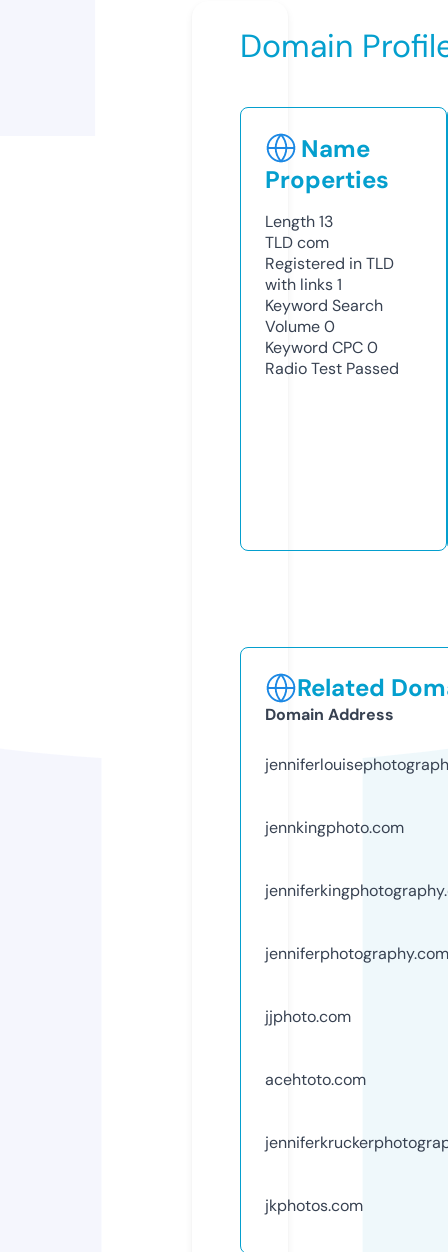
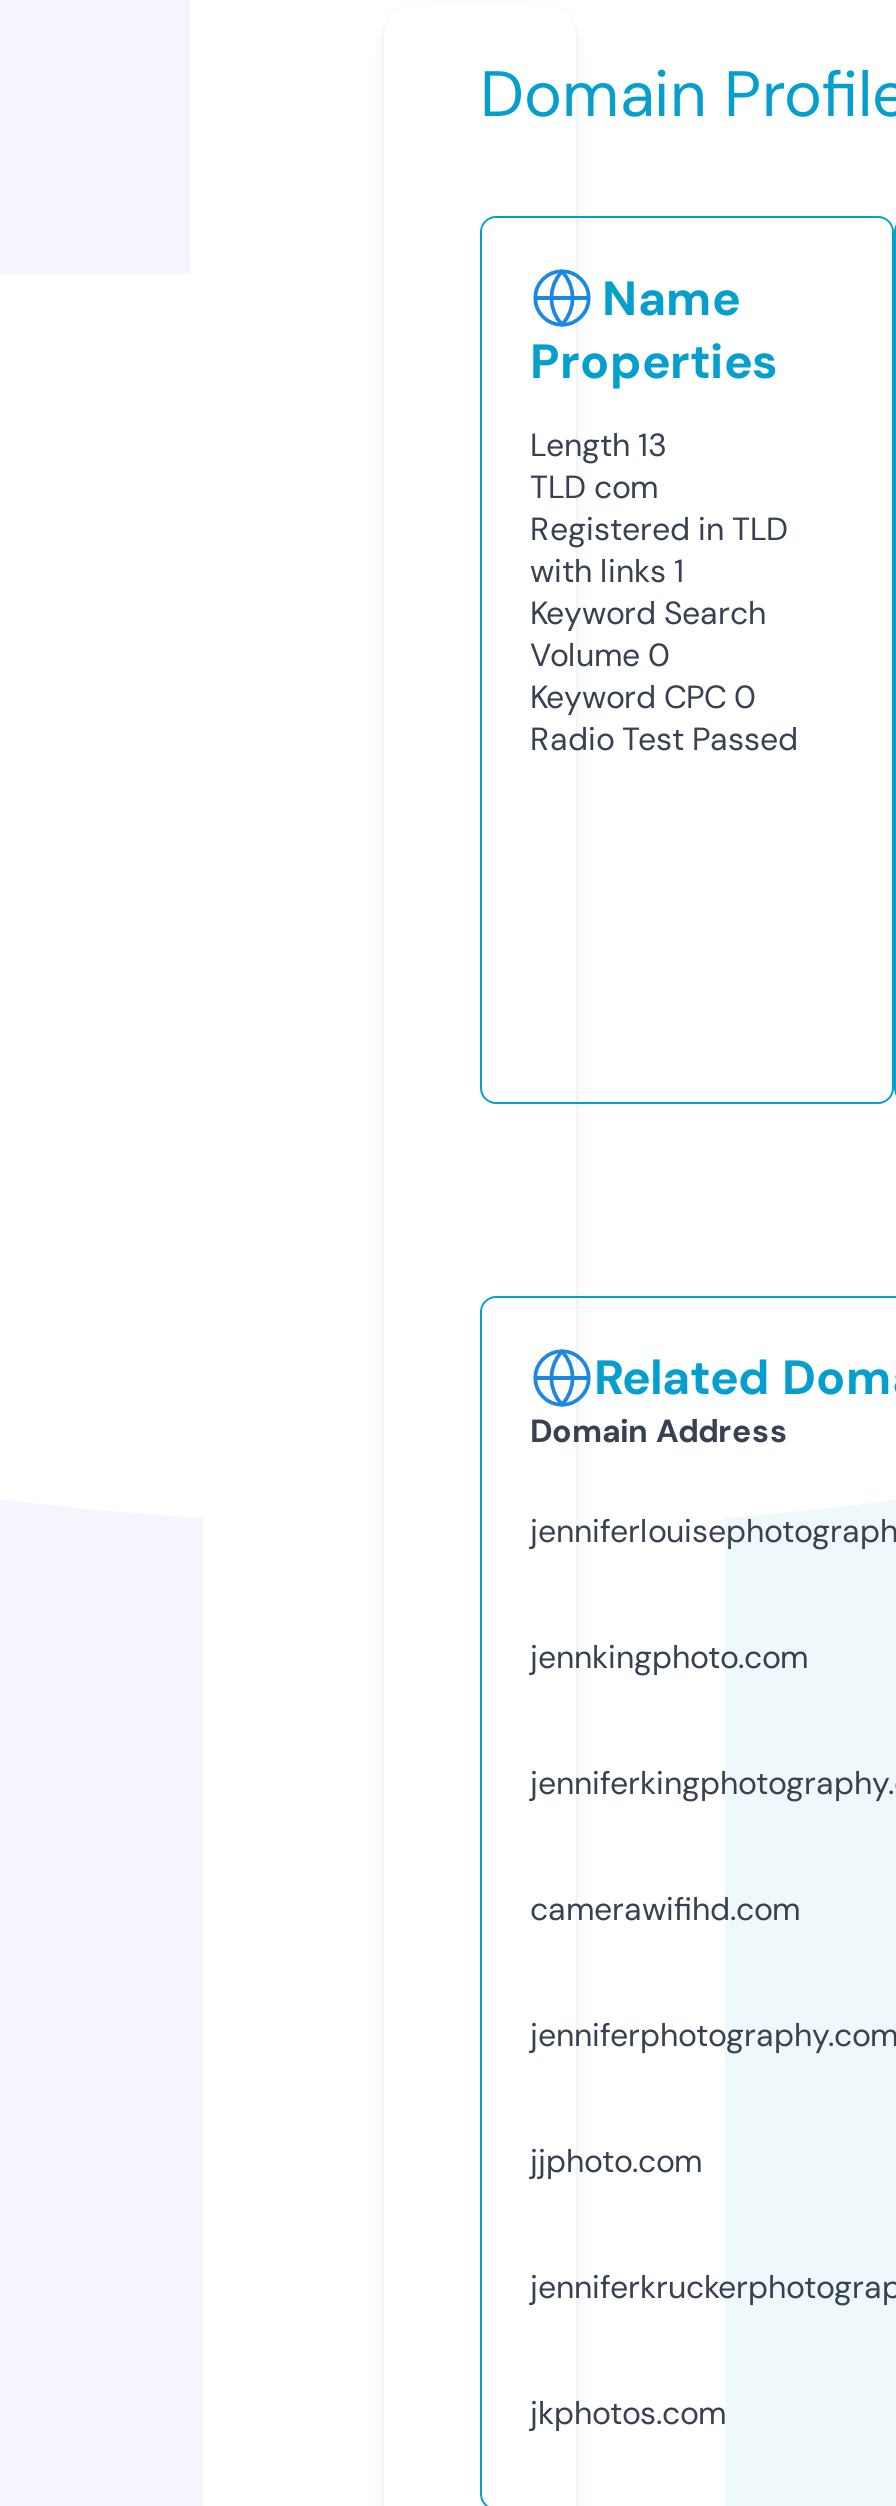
none -> [530,1888,800,1930] camerawifihd.com
moved [265,943,448,1027] -> [530,2014,896,2182]: jenniferphotography.com | jjphoto.com
[265,1069,366,1090] acehtoto.com -> none

